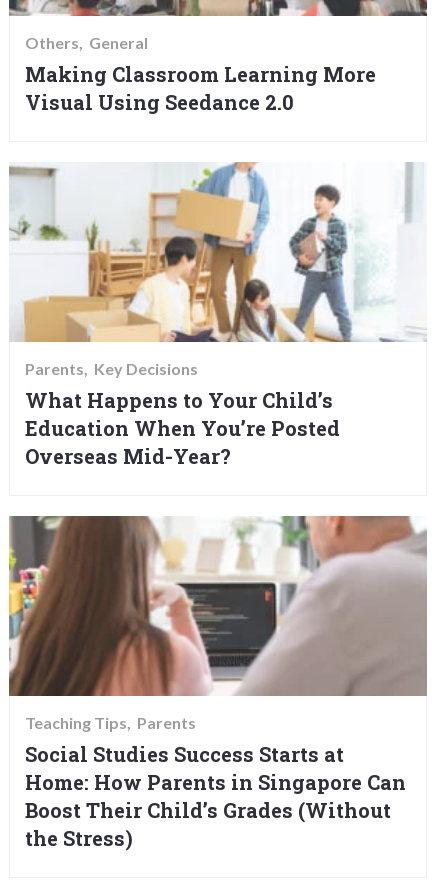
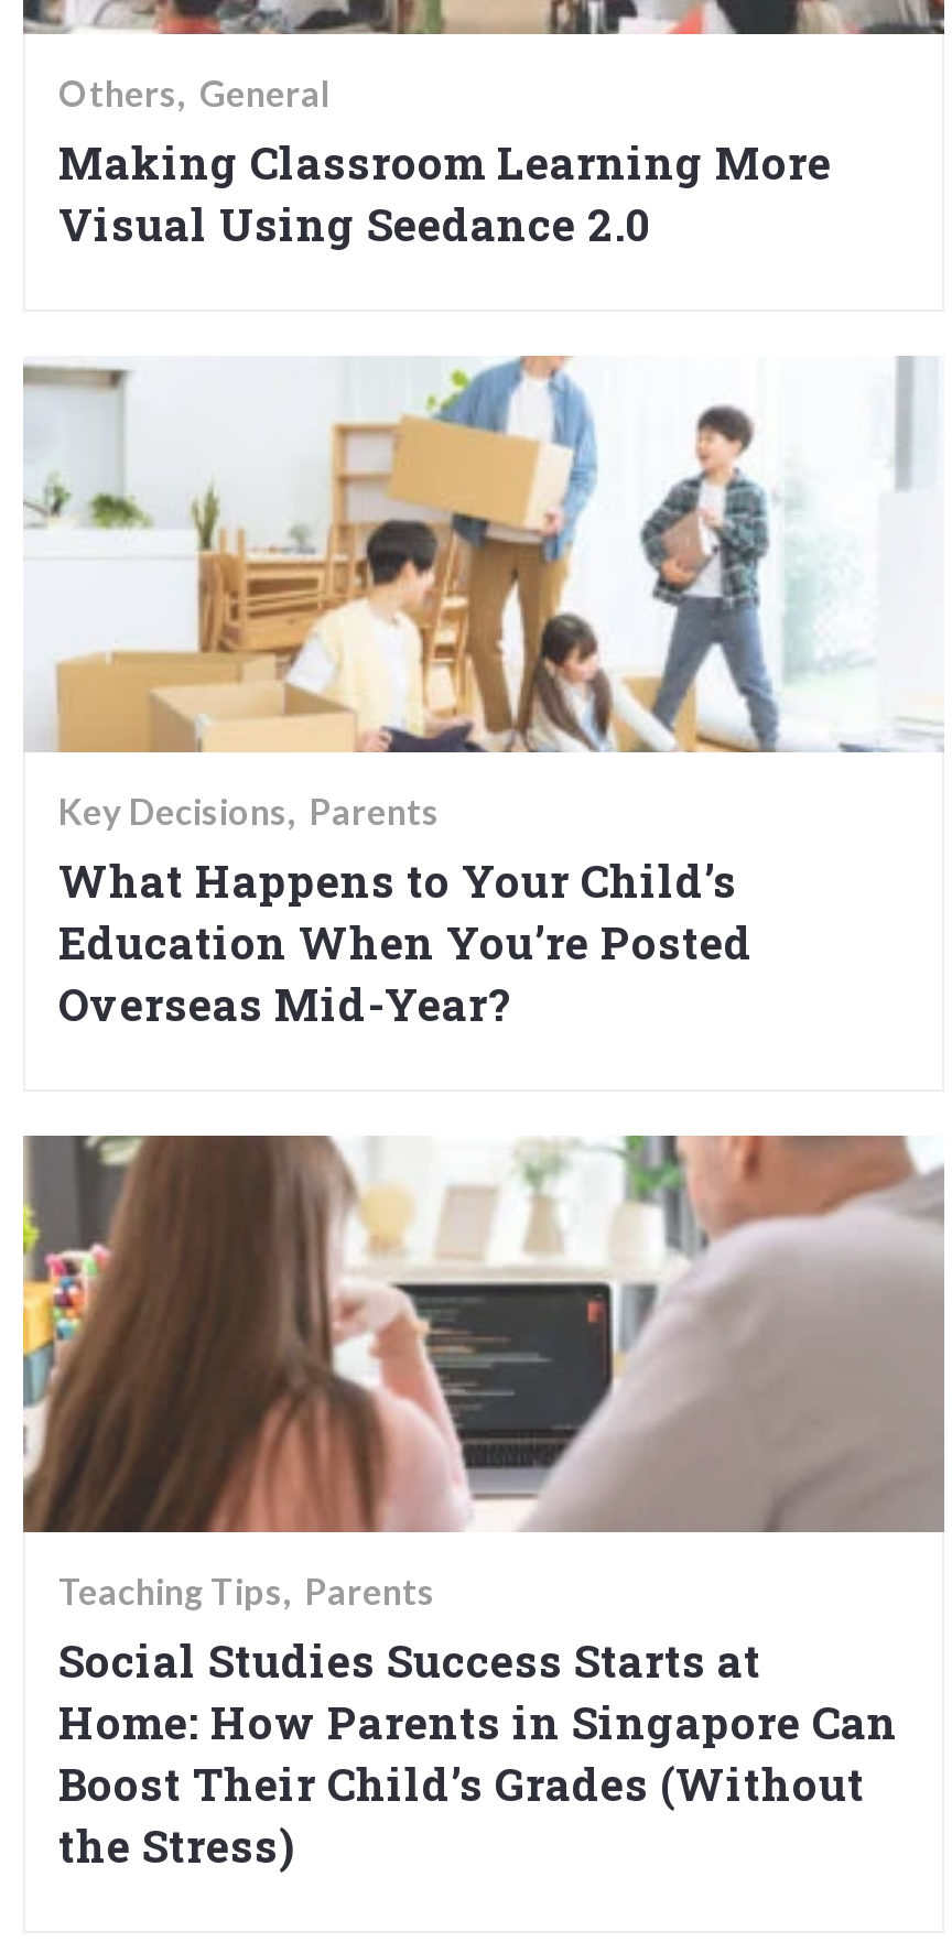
[25,359,198,378] Parents Key Decisions -> [58,790,440,832] Key Decisions Parents

